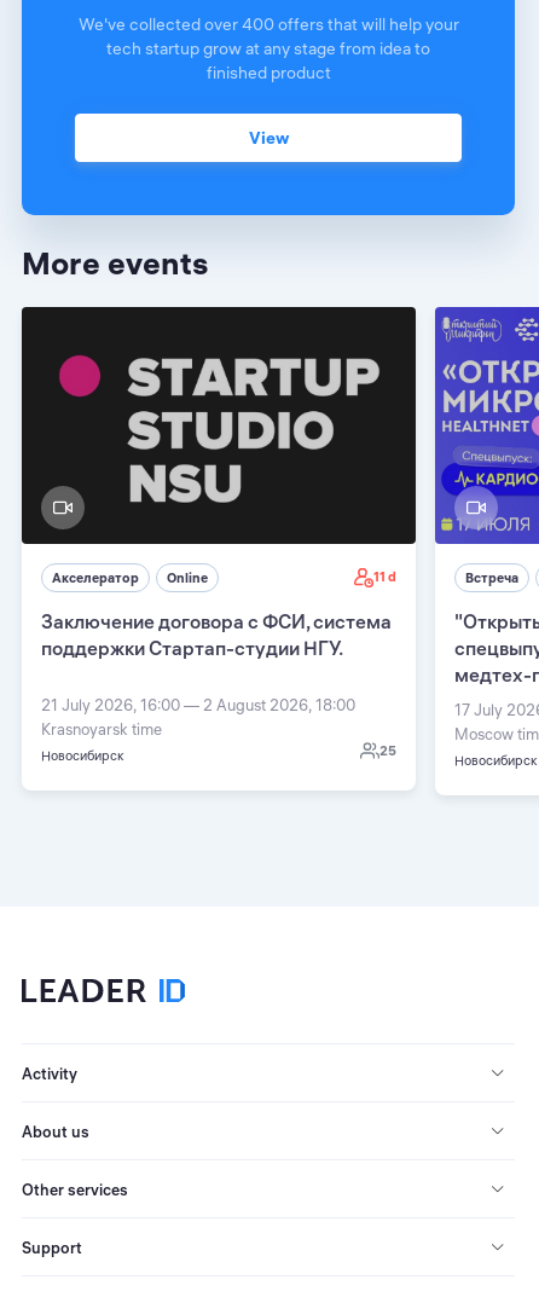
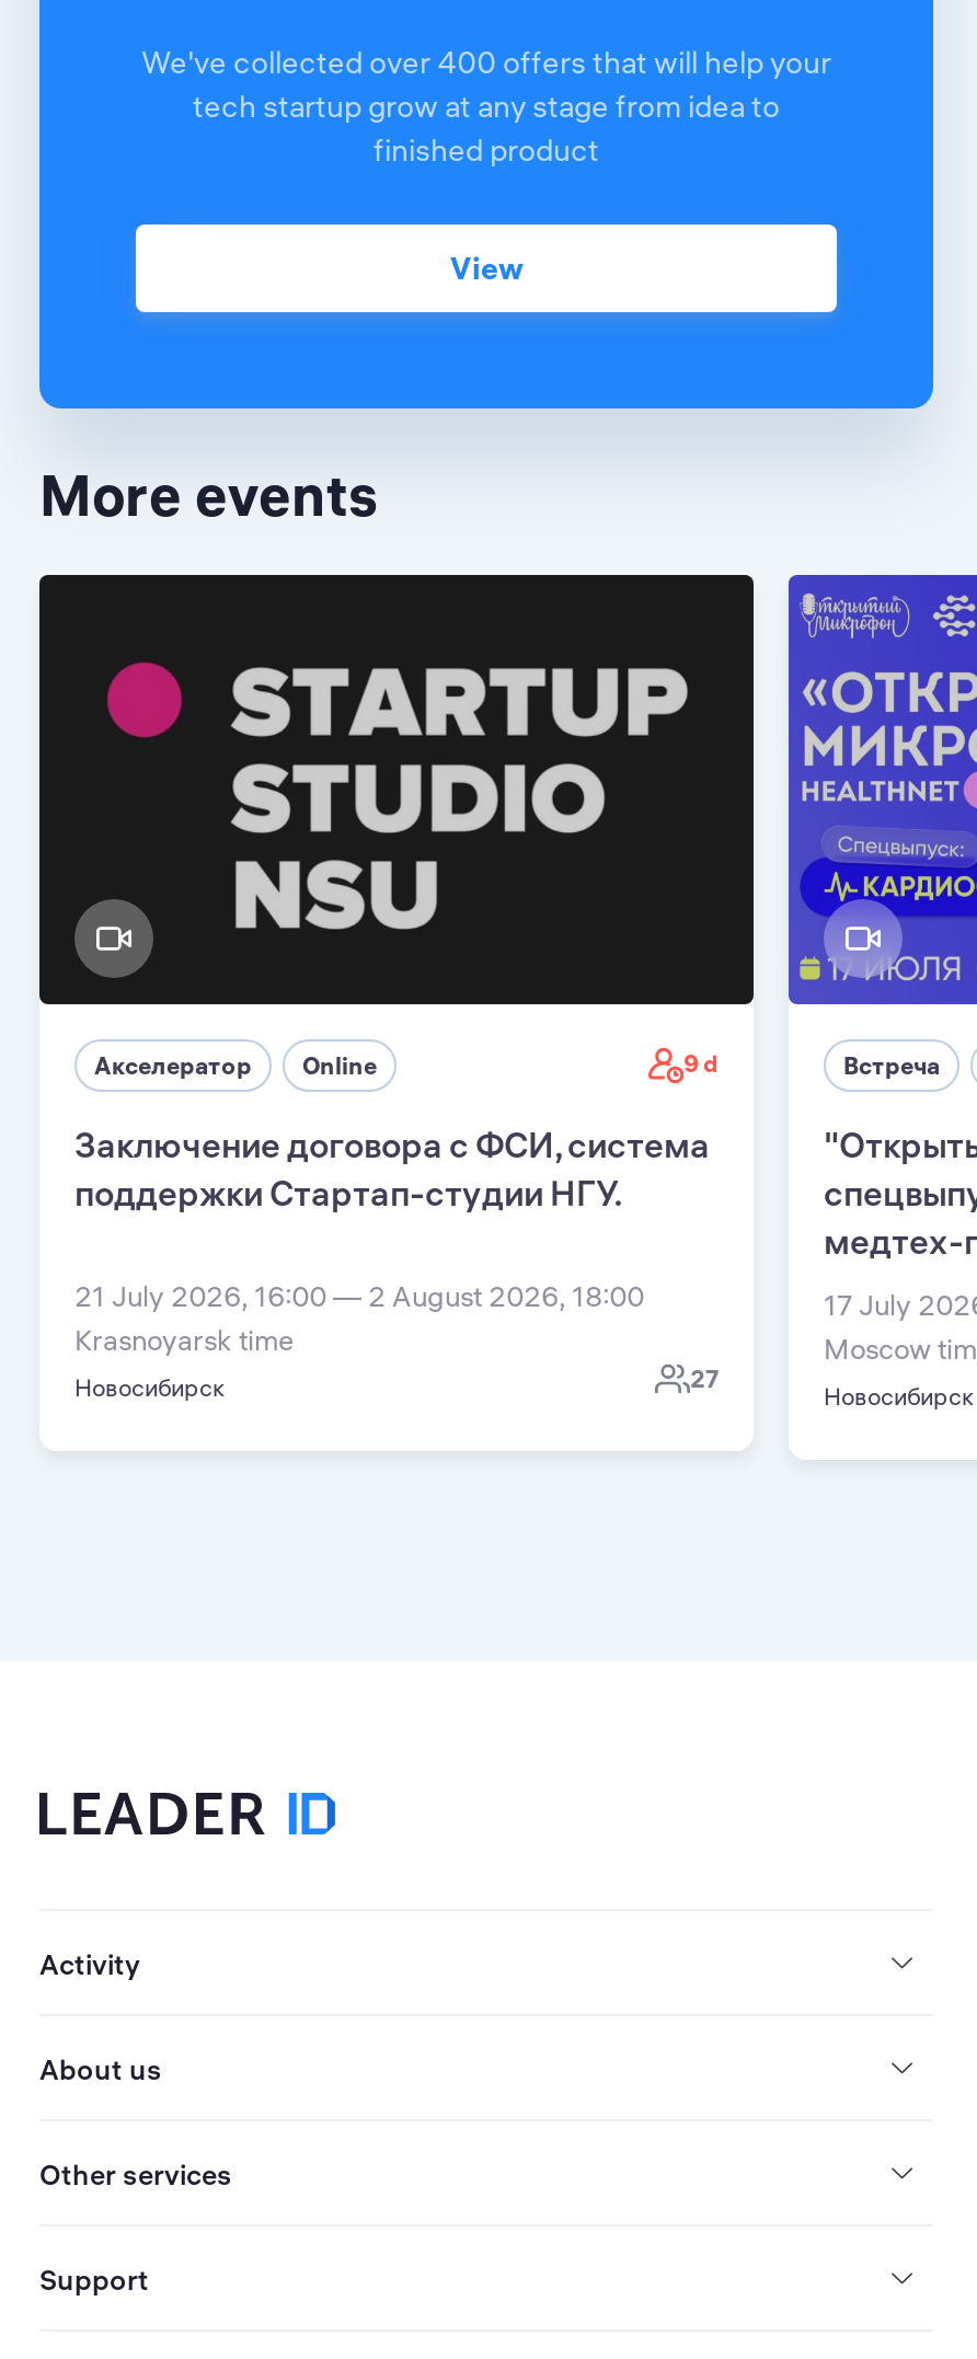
[373,568,396,585] 11 d -> [683,1049,719,1079] 9 d
[379,742,396,759] 25 -> [690,1363,719,1394] 27

